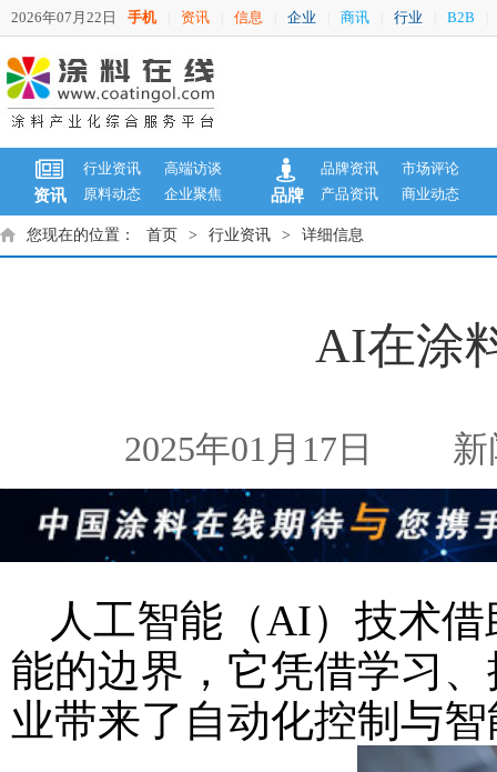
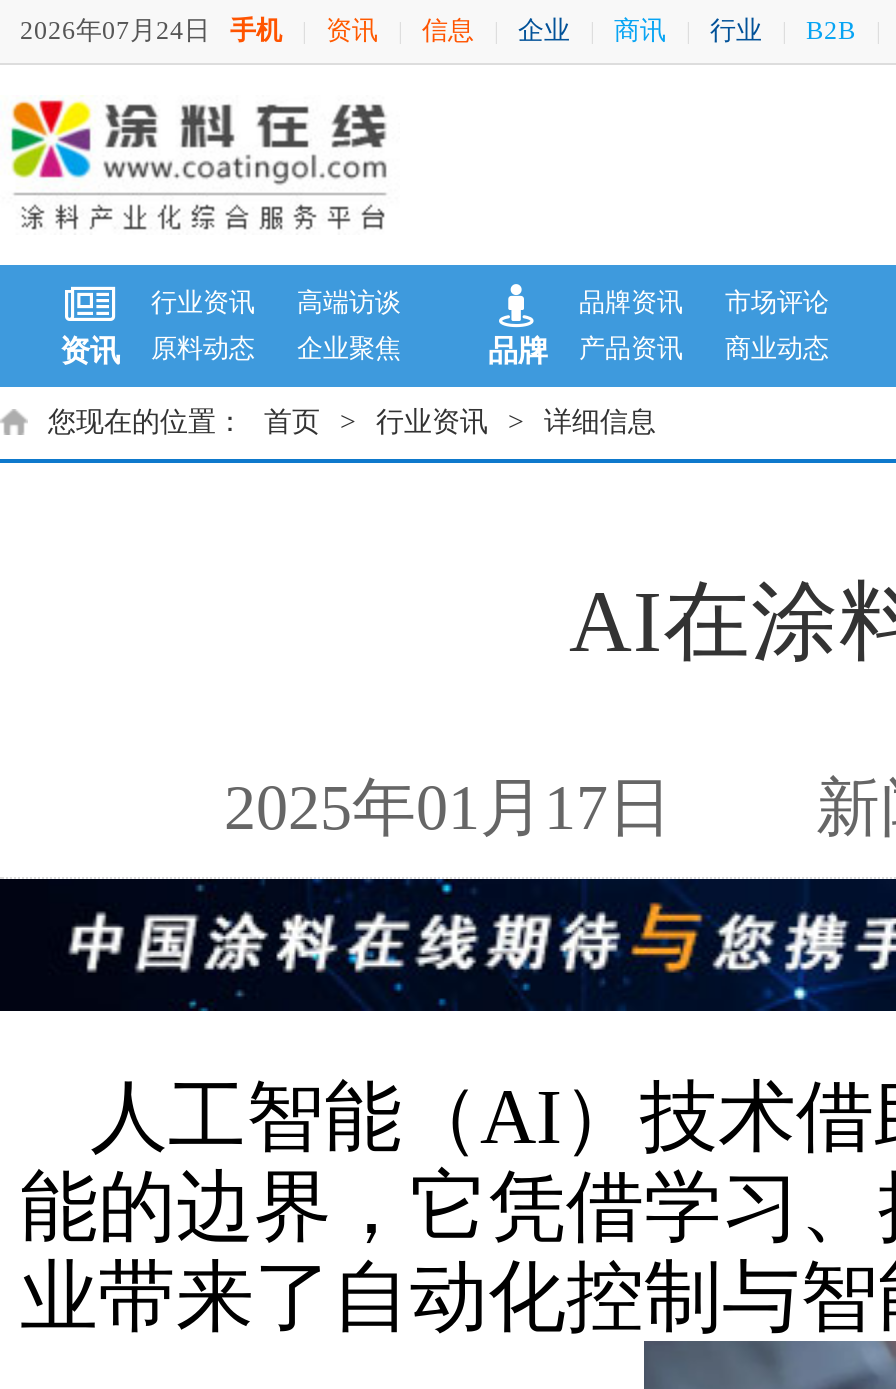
[11,9,475,26] 2026年07月22日 手机 资讯 信息 企业 商讯 行业 B2B -> [20,15,856,45] 2026年07月24日 手机 资讯 信息 企业 商讯 行业 B2B

